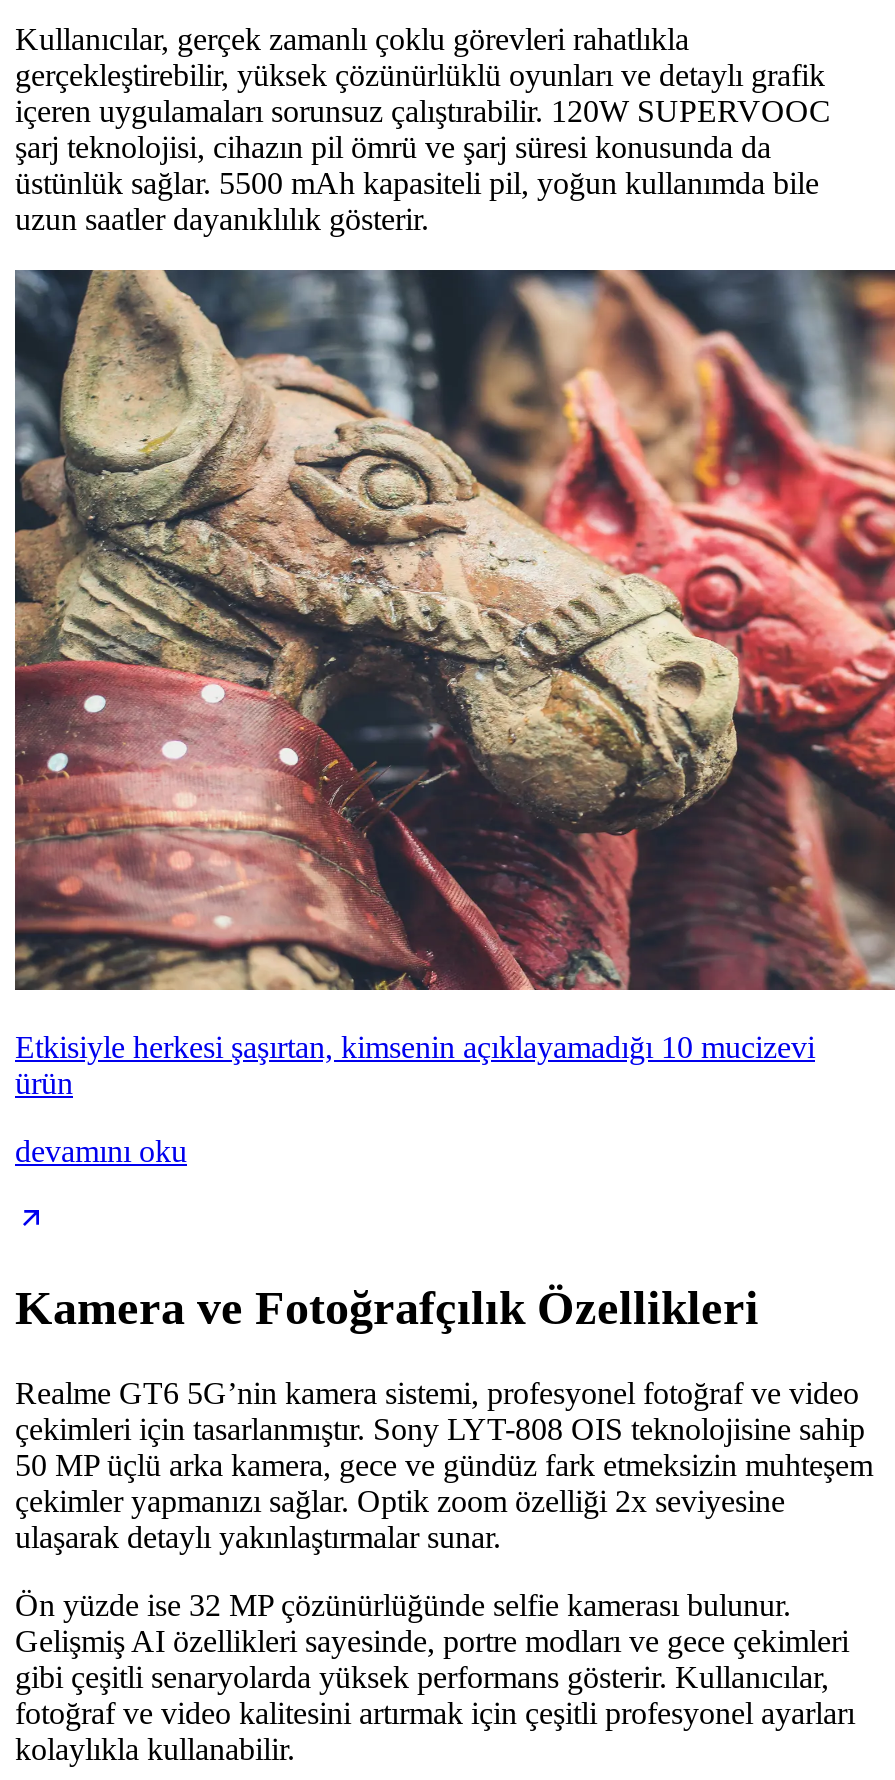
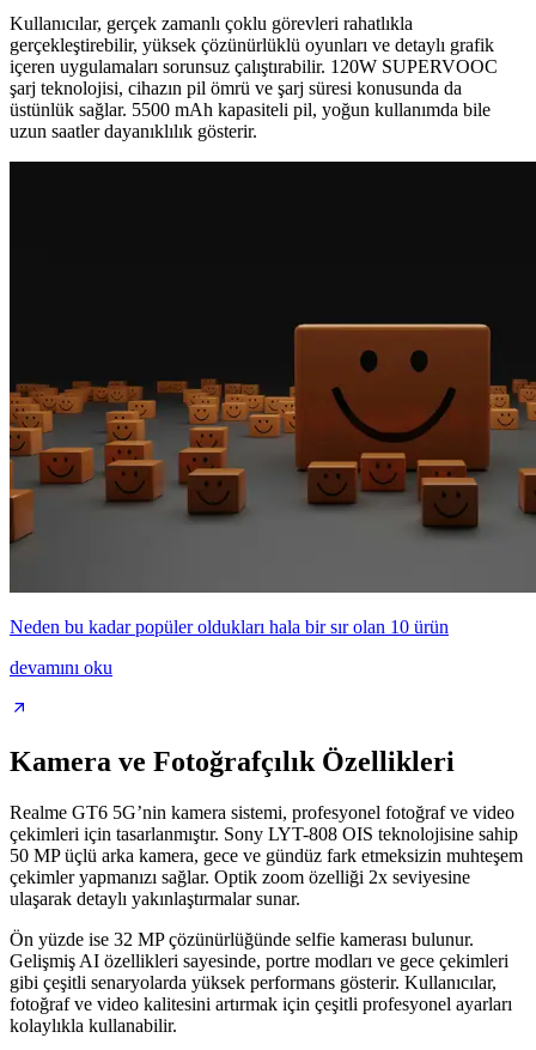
[13,268,889,1100] [image] | Etkisiyle herkesi şaşırtan, kimsenin açıklayamadığı 10 mucizevi | ürün -> [8,160,532,637] [image] | Neden bu kadar popüler oldukları hala bir sır olan 10 ürün

